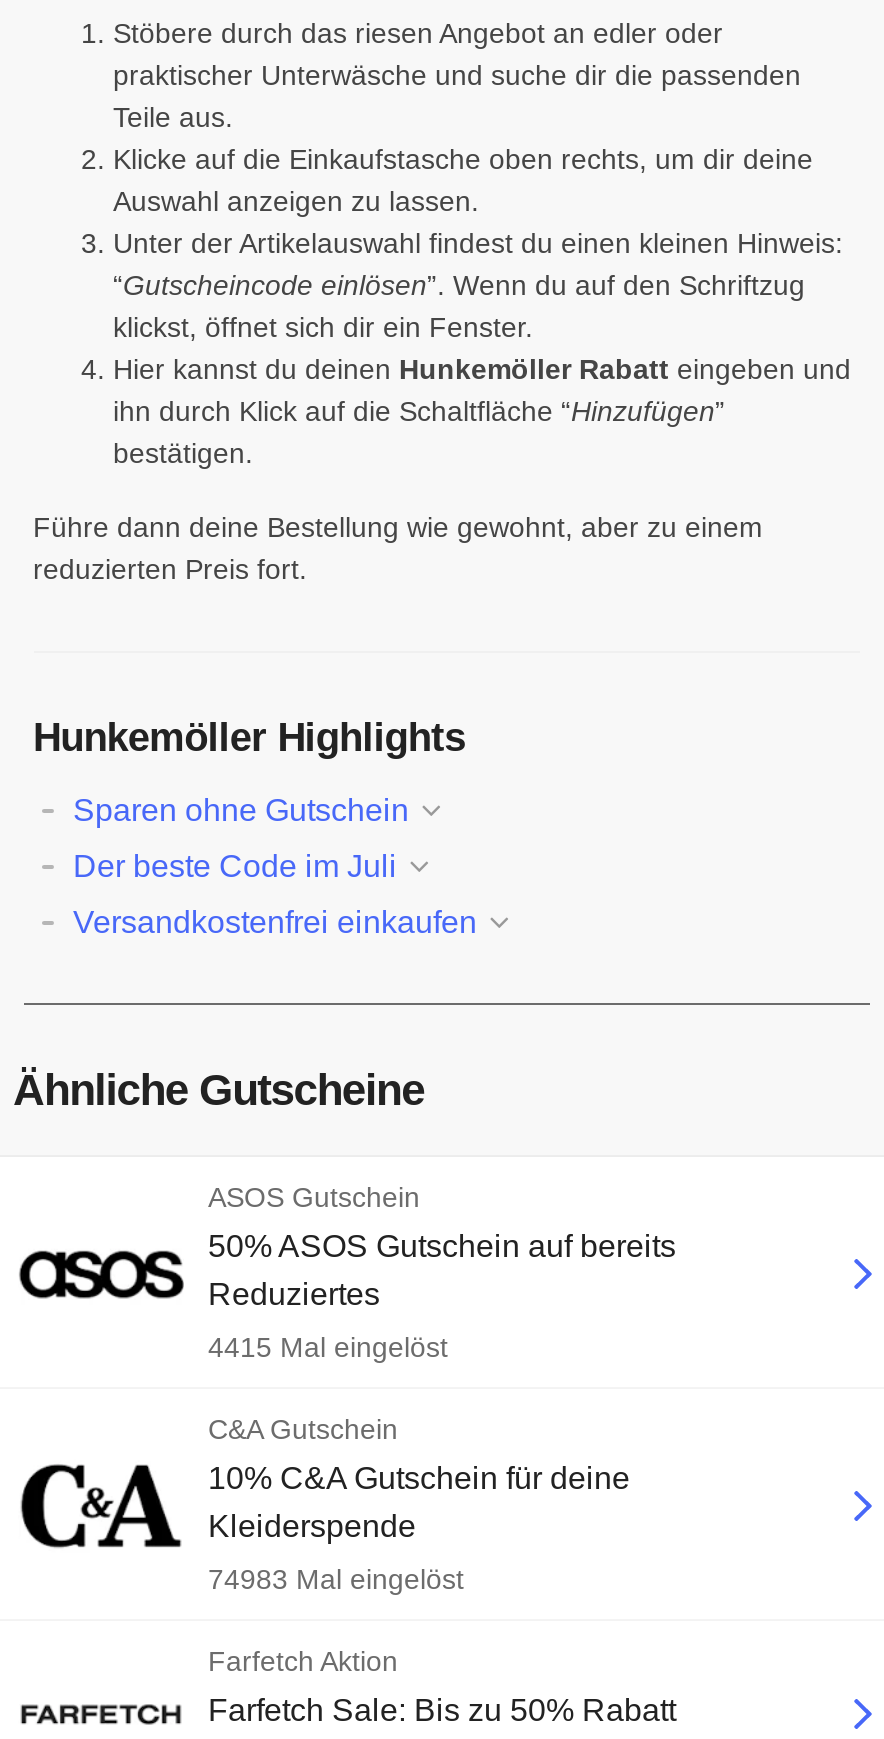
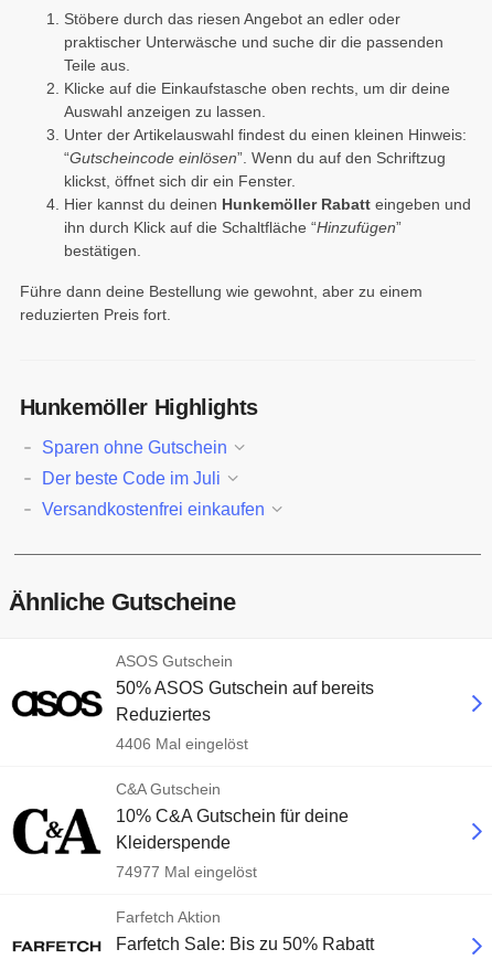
[208,1331,448,1363] 4415 Mal eingelöst -> [116,735,248,753] 4406 Mal eingelöst
[208,1563,464,1595] 74983 Mal eingelöst -> [116,863,257,881] 74977 Mal eingelöst

